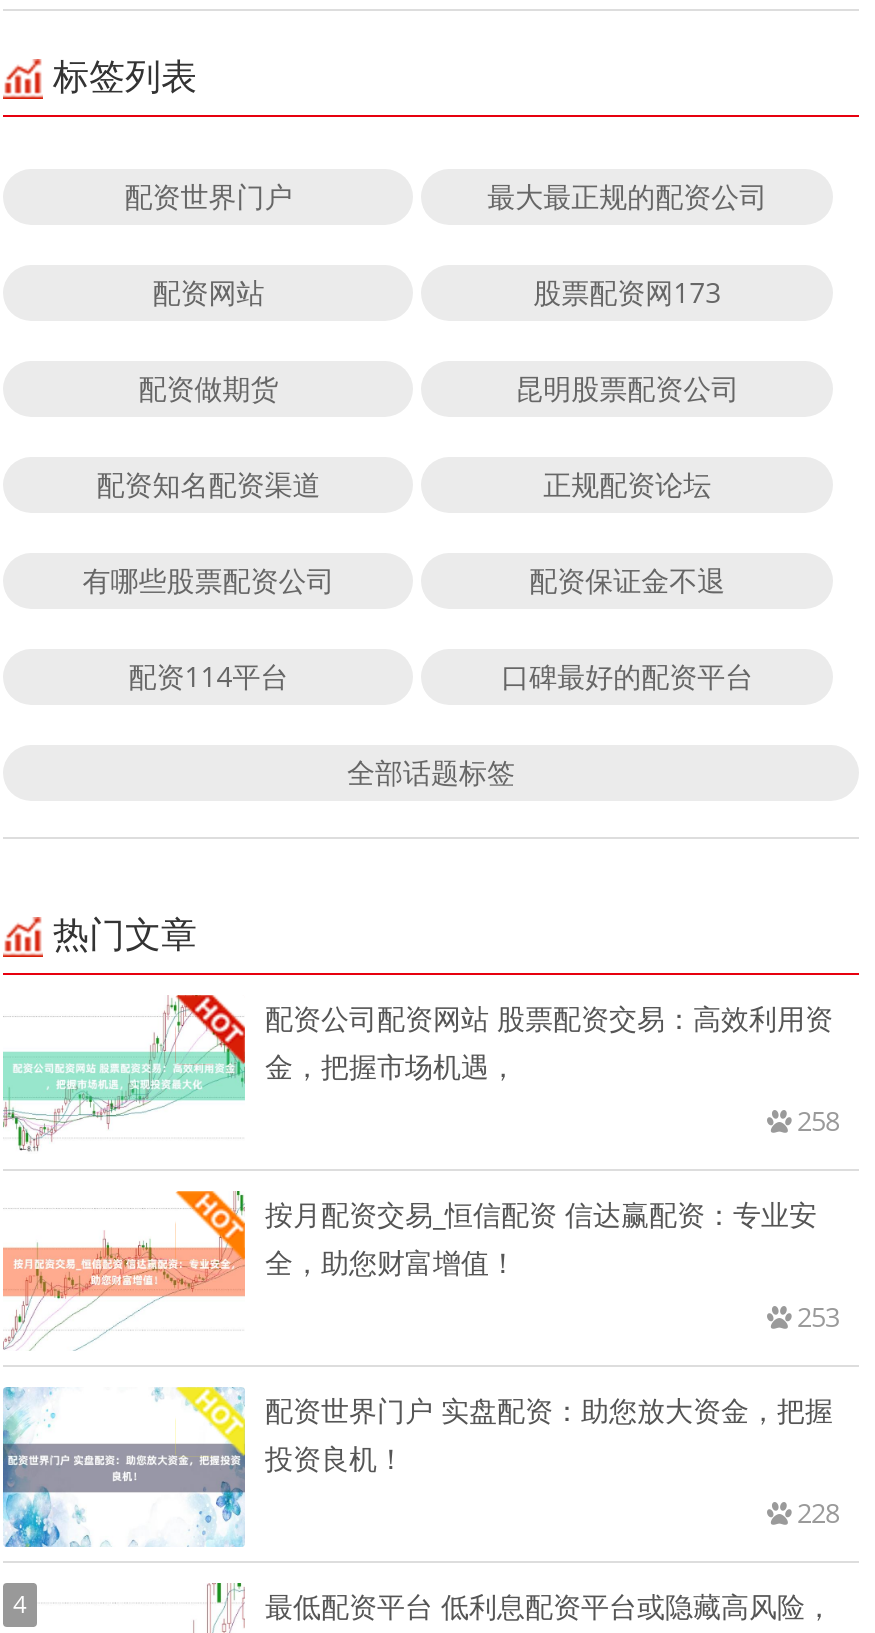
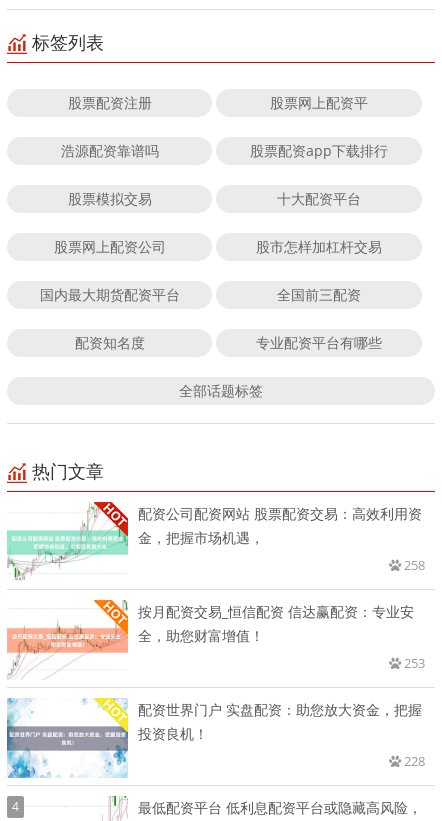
[124,178,767,216] 配资世界门户 | 最大最正规的配资公司 -> [68,93,368,112] 股票配资注册 | 股票网上配资平
[152,274,721,312] 配资网站 | 股票配资网173 -> [61,141,388,160] 浩源配资靠谱吗 | 股票配资app下载排行
[138,370,739,408] 配资做期货 | 昆明股票配资公司 -> [68,189,361,208] 股票模拟交易 | 十大配资平台
[96,466,711,504] 配资知名配资渠道 | 正规配资论坛 -> [54,237,382,256] 股票网上配资公司 | 股市怎样加杠杆交易
[82,562,725,600] 有哪些股票配资公司 | 配资保证金不退 -> [40,285,361,304] 国内最大期货配资平台 | 全国前三配资
[128,658,753,696] 配资114平台 | 口碑最好的配资平台 -> [75,333,382,352] 配资知名度 | 专业配资平台有哪些

